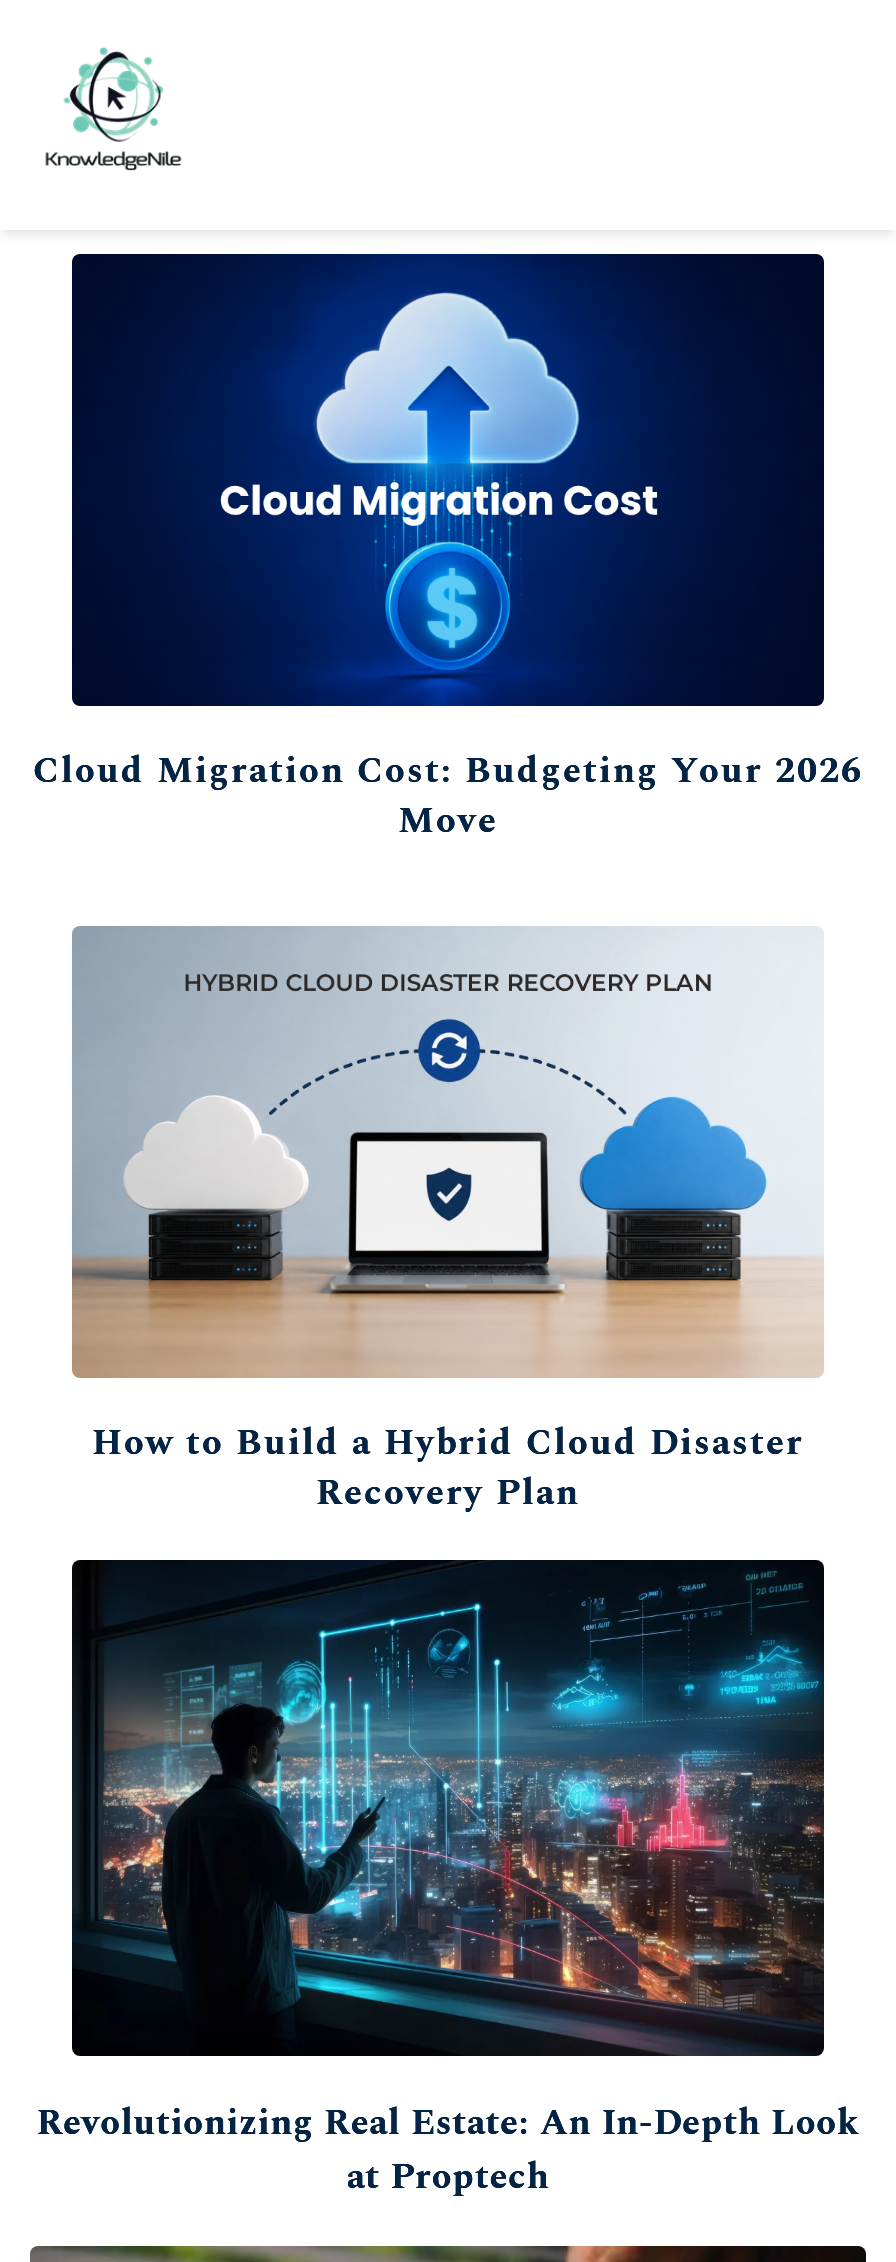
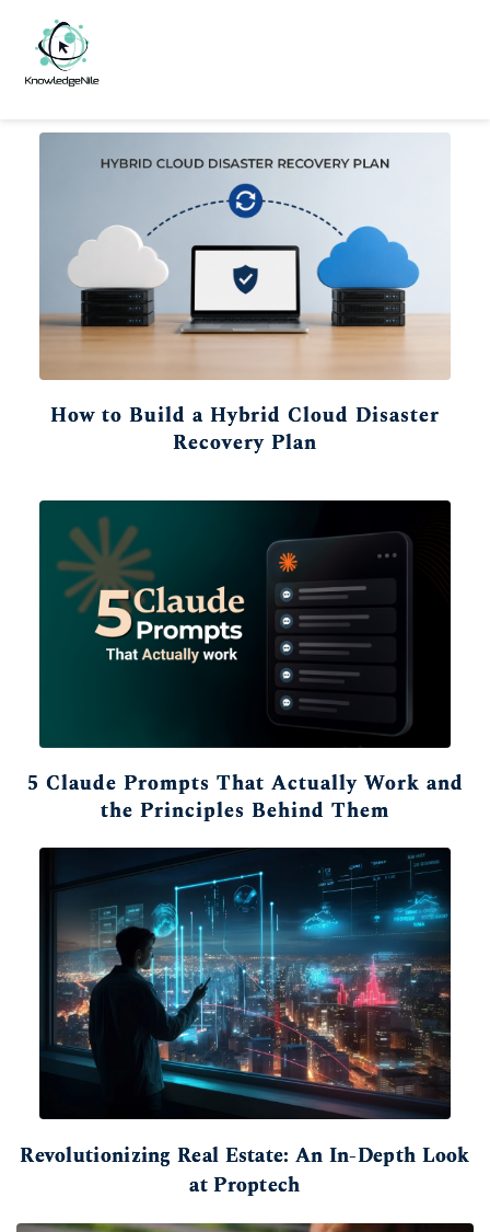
[33,252,863,848] [image] | Cloud Migration Cost: Budgeting Your 2026 | Move -> none
moved [174,958,712,1100] -> [95,150,389,228]: [image]
moved [70,1062,804,1519] -> [38,207,440,458]: [image] | How to Build a Hybrid Cloud Disaster | Recovery Plan
none -> [27,499,463,825] [image] | 5 Claude Prompts That Actually Work and | the Principles Behind Them

